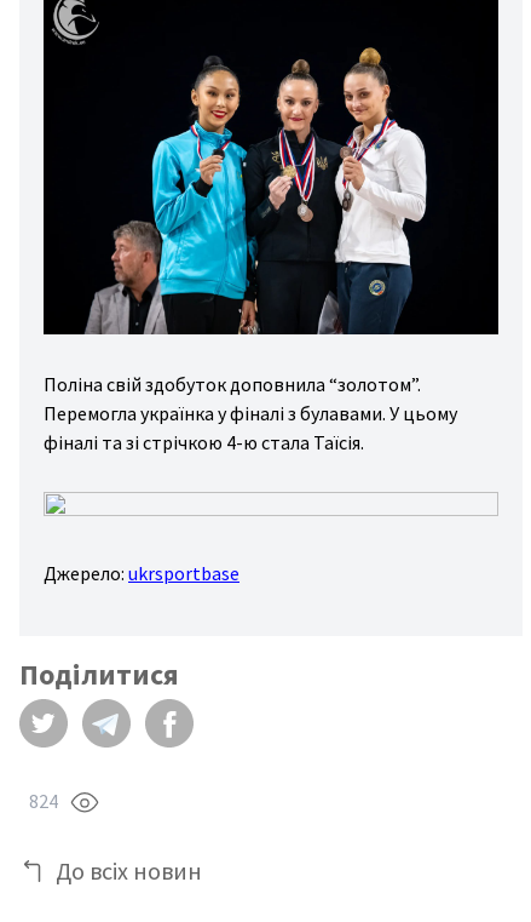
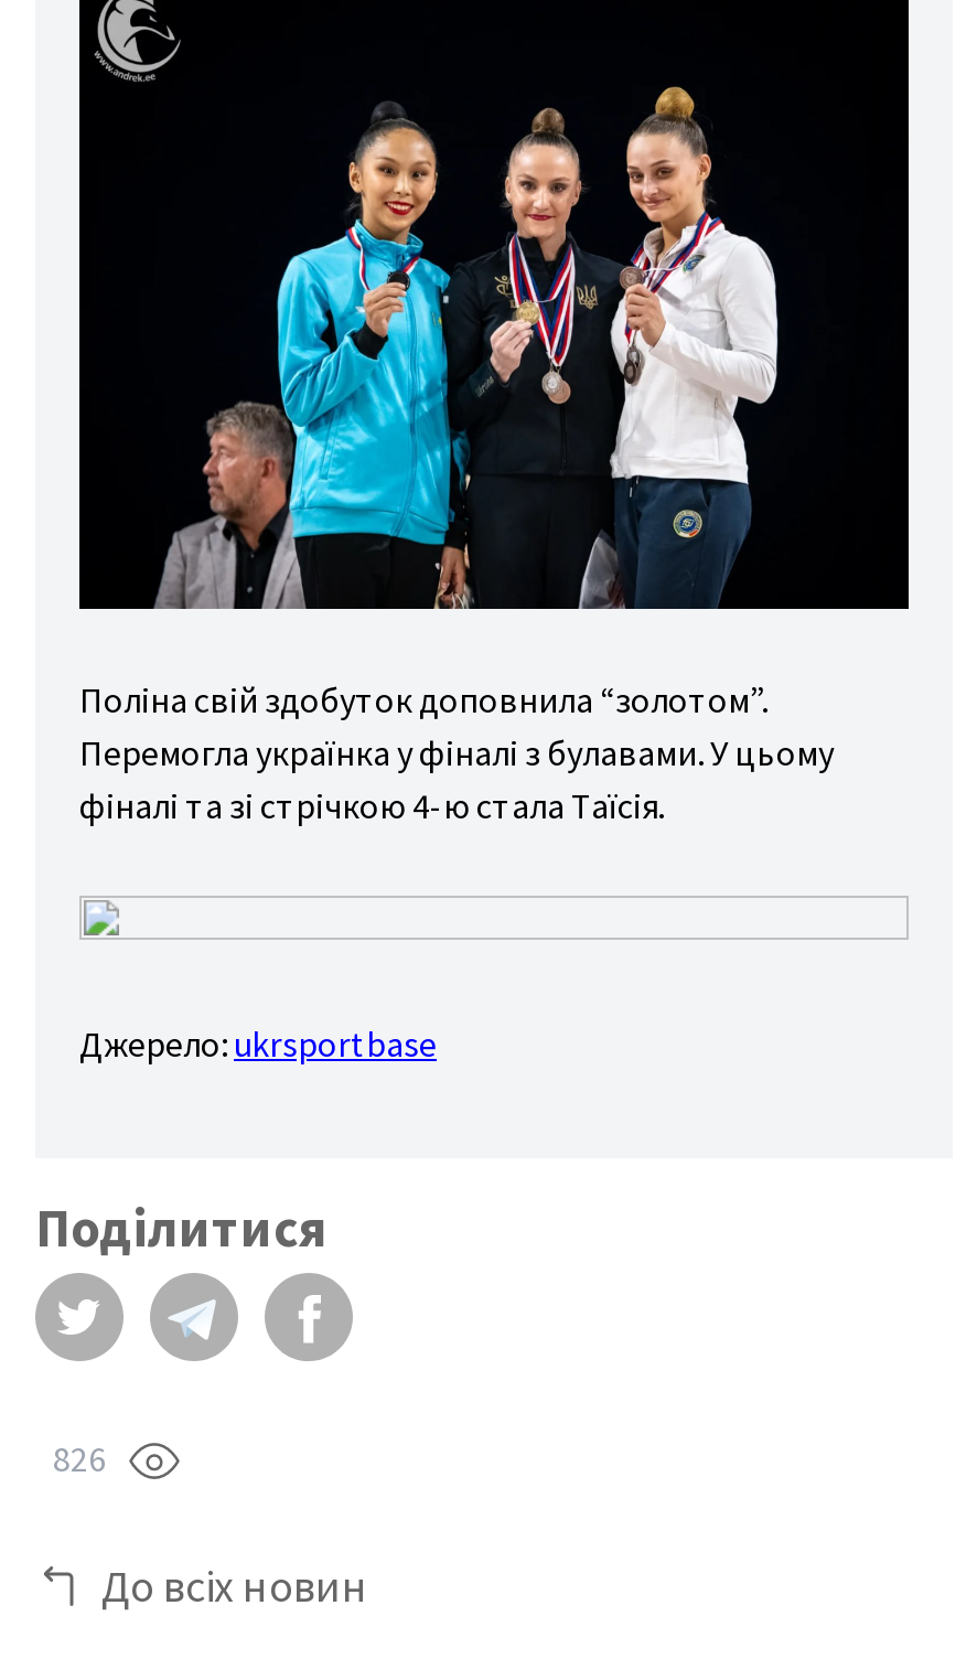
[29,788,58,813] 824 -> [53,1436,106,1480] 826

